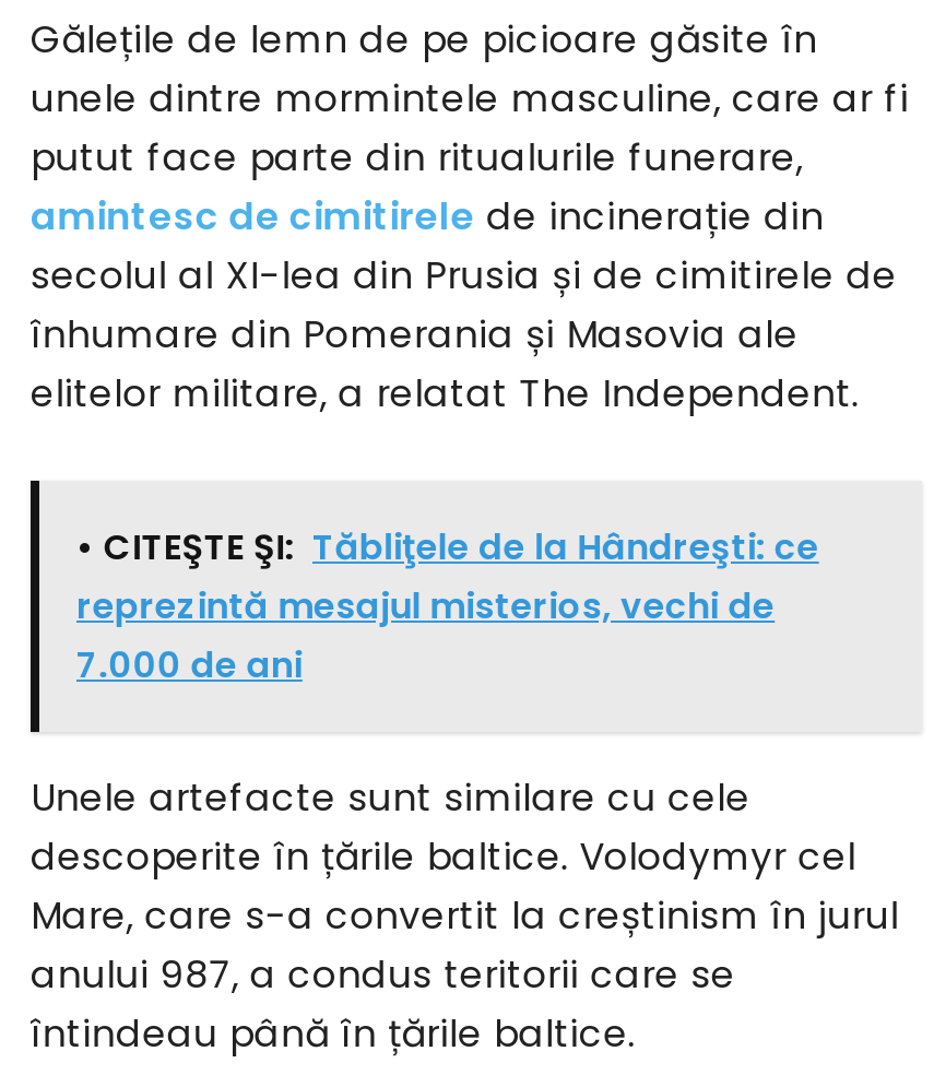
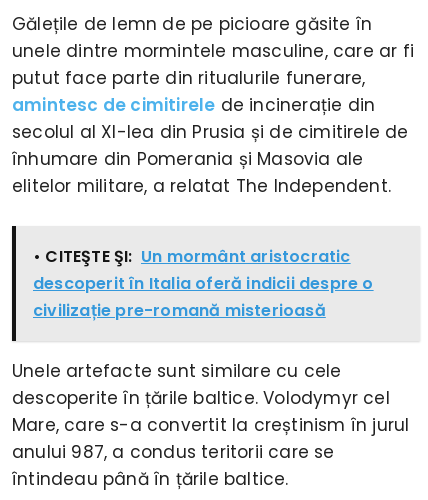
[76,522,819,690] • CITEŞTE ŞI: Tăbliţele de la Hândreşti: ce | reprezintă mesajul misterios, vechi de | 7.000 de ani -> [33,245,374,322] • CITEŞTE ŞI: Un mormânt aristocratic | descoperit în Italia oferă indicii despre o | civilizație pre-romană misterioasă

